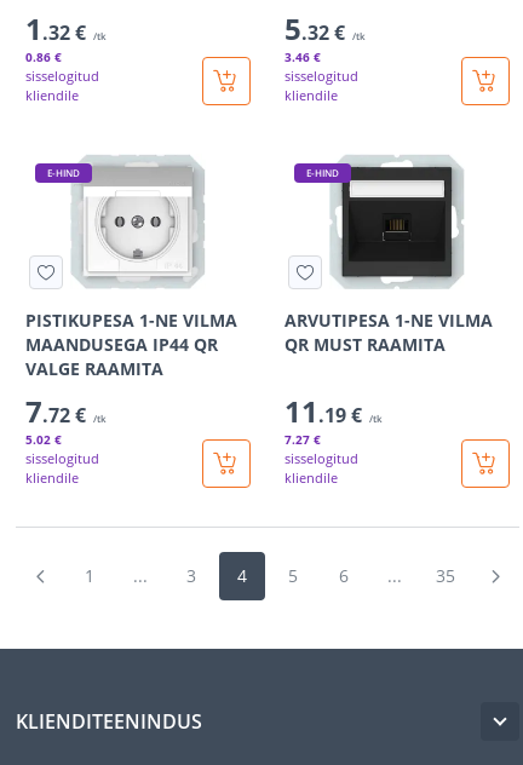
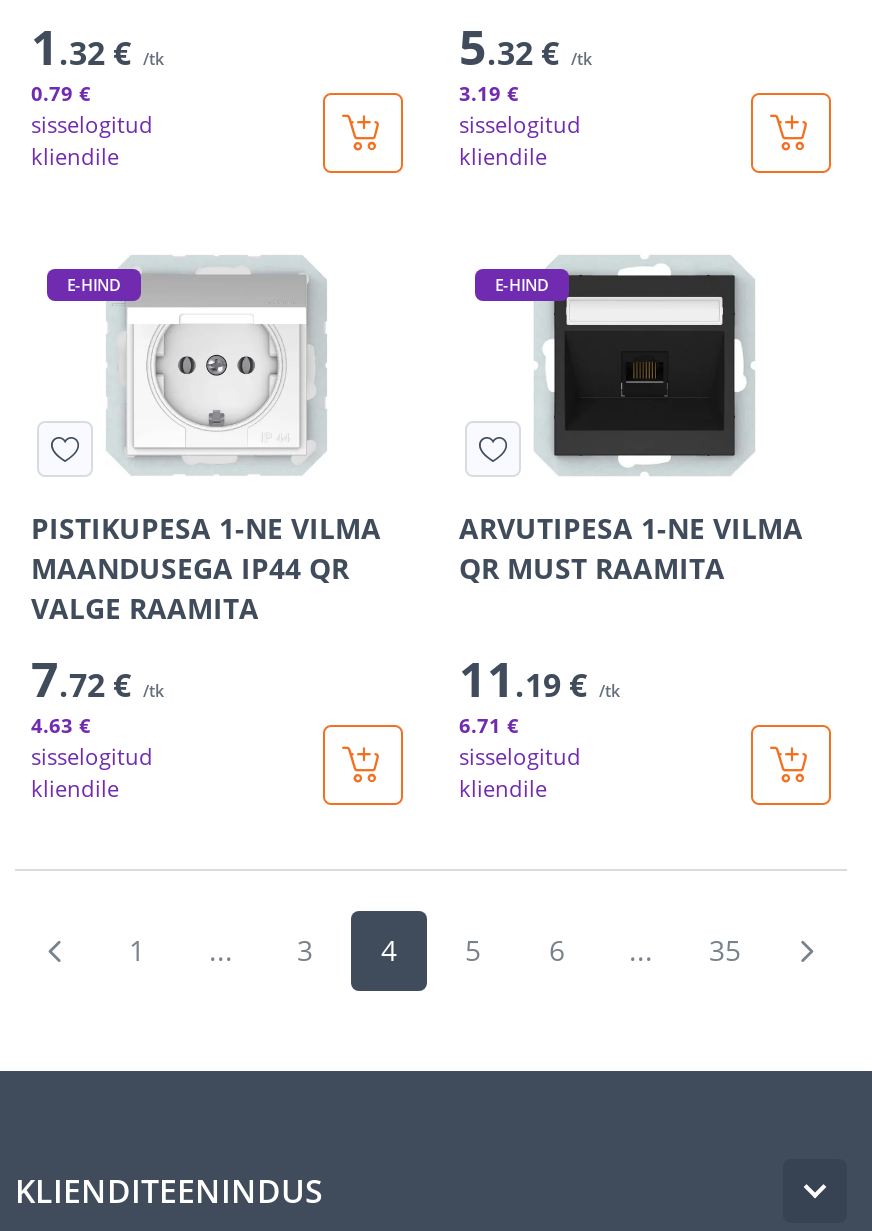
[25,48,62,65] 0.86 € -> [31,79,91,107] 0.79 €
[285,48,321,65] 3.46 € -> [459,79,519,107] 3.19 €
[25,431,62,448] 5.02 € -> [31,711,91,739] 4.63 €
[285,431,321,448] 7.27 € -> [459,711,519,739] 6.71 €

